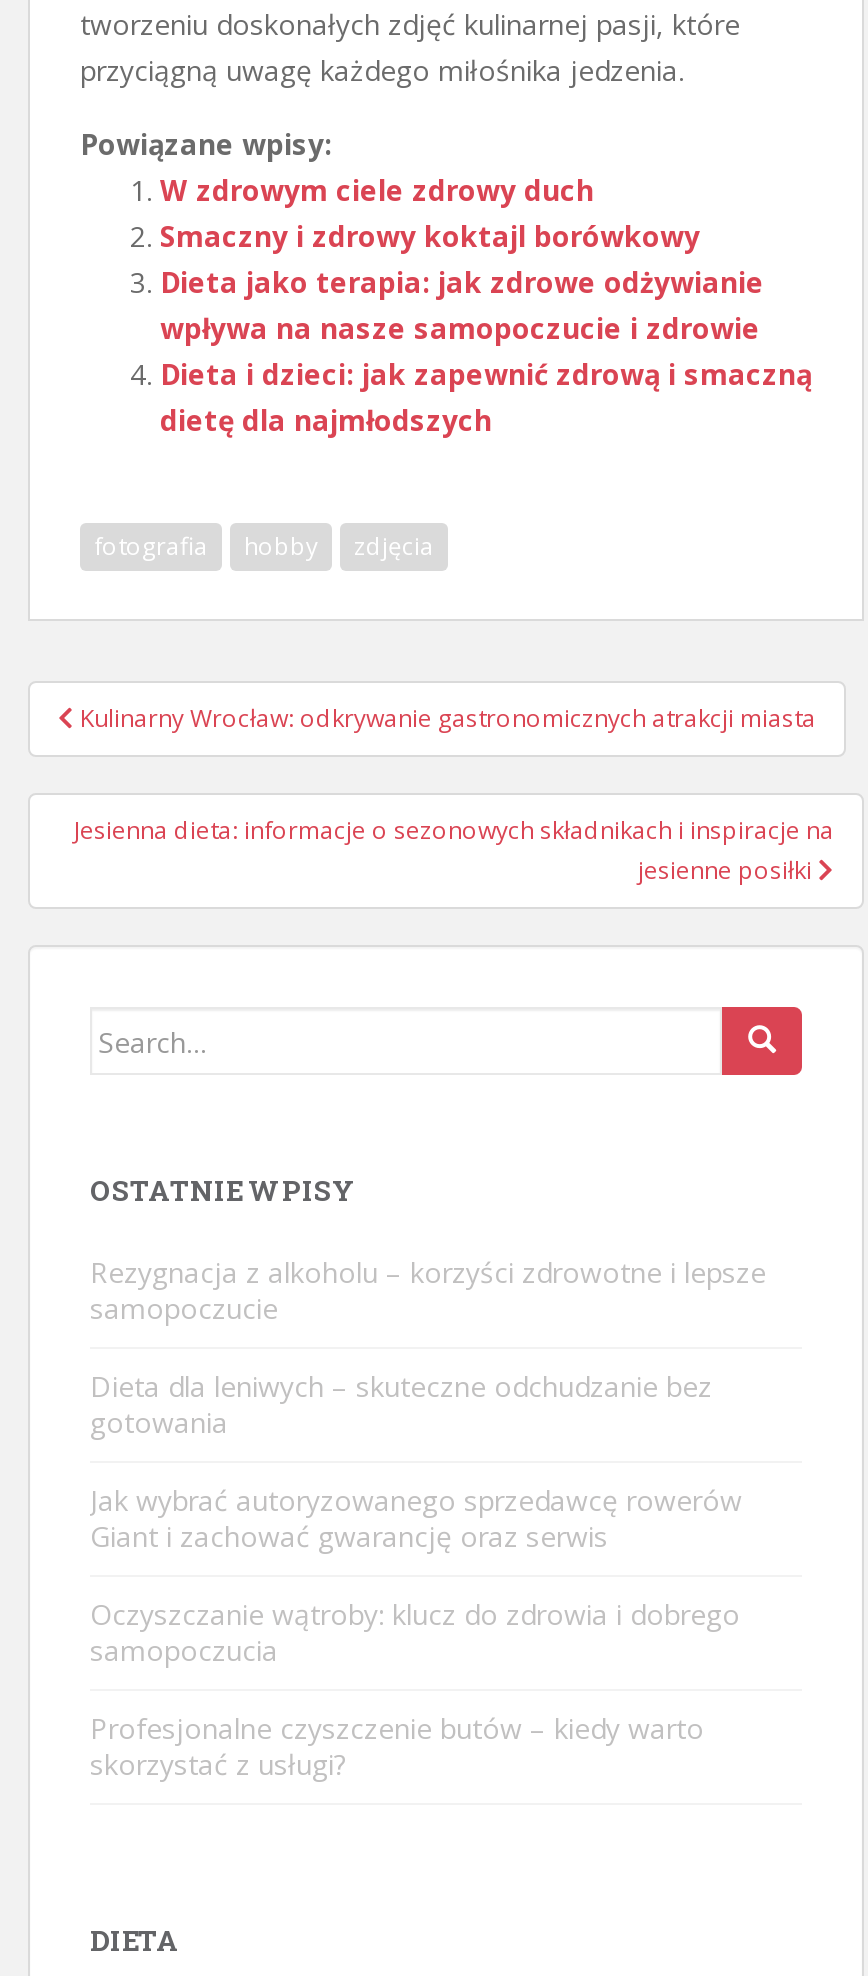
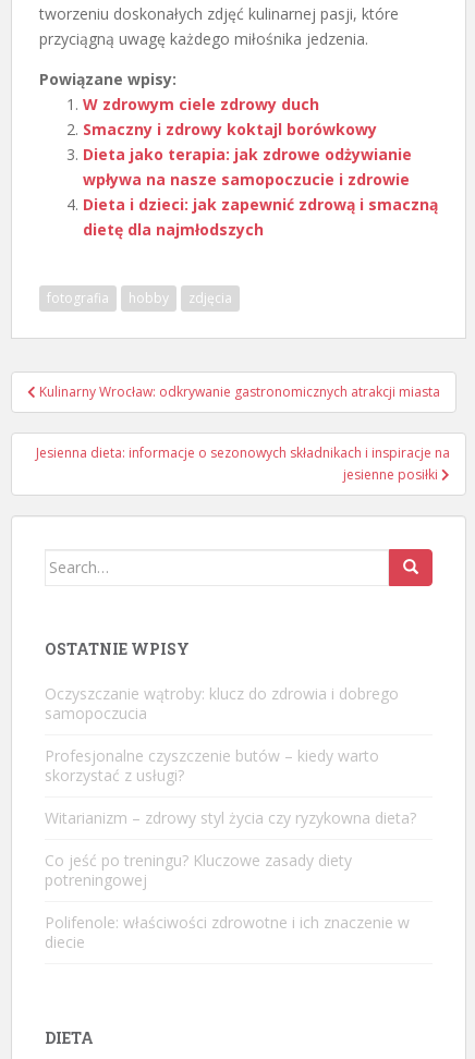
[90,1253,766,1555] Rezygnacja z alkoholu – korzyści zdrowotne i lepsze | samopoczucie | Dieta dla leniwych – skuteczne odchudzanie bez | gotowania | Jak wybrać autoryzowanego sprzedawcę rowerów | Giant i zachować gwarancję oraz serwis -> none
moved [90,1595,740,1783] -> [45,683,399,785]: Oczyszczanie wątroby: klucz do zdrowia i dobrego | samopoczucia | Profesjonalne czyszczenie butów – kiedy warto | skorzystać z usługi?
none -> [45,807,416,952] Witarianizm – zdrowy styl życia czy ryzykowna dieta? | Co jeść po treningu? Kluczowe zasady diety | potreningowej | Polifenole: właściwości zdrowotne i ich znaczenie w | diecie

